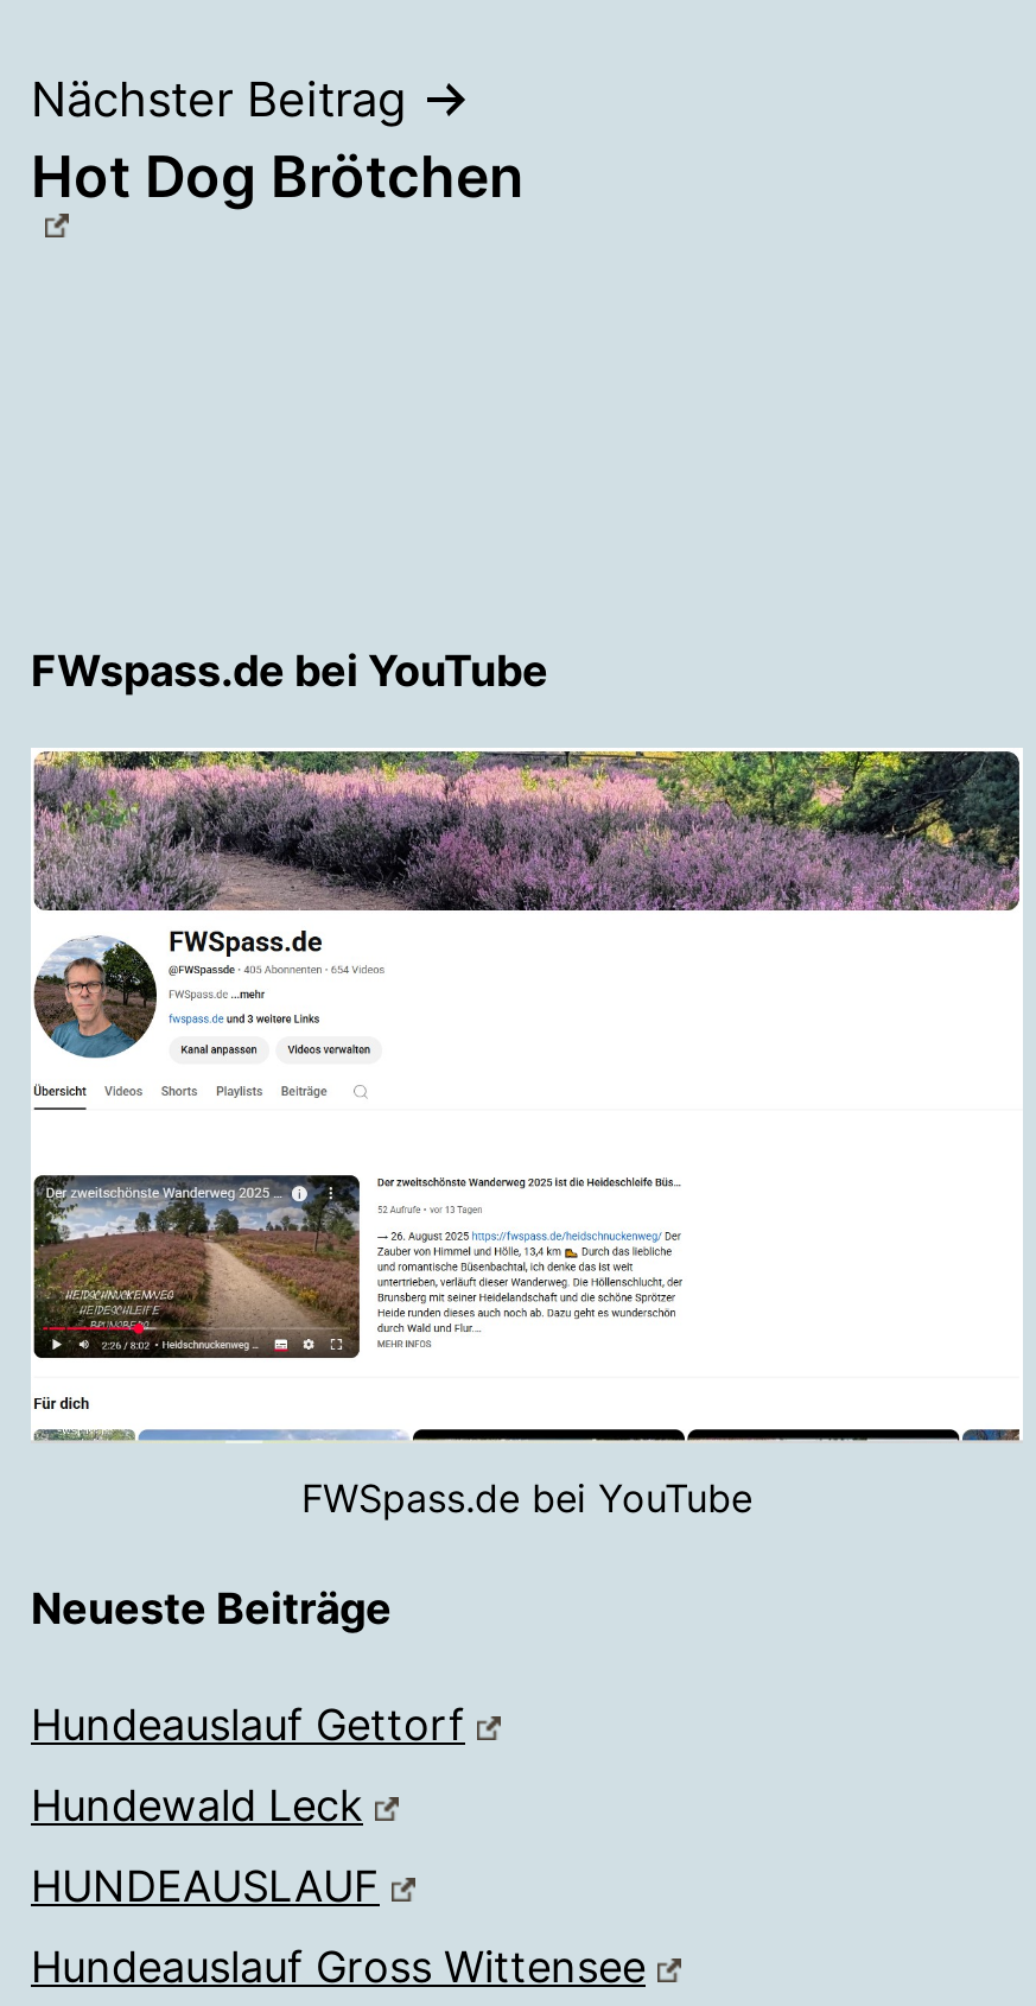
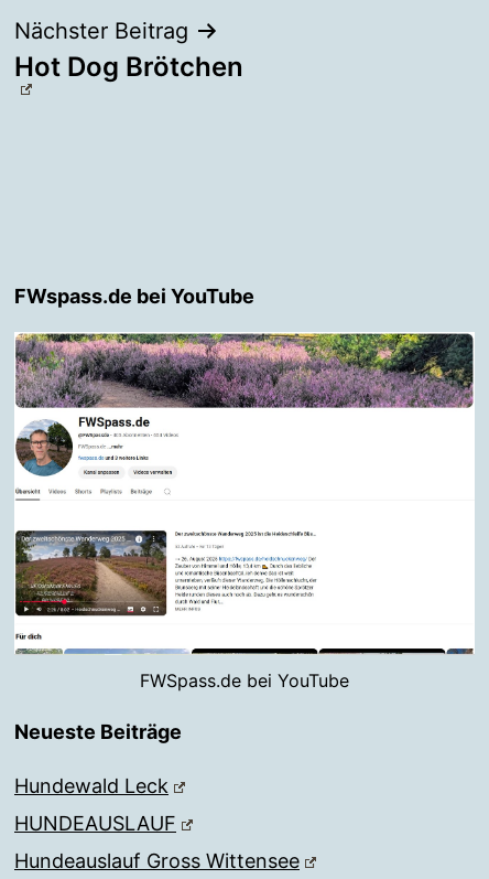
[31,1699,465,1748] Hundeauslauf Gettorf -> none

